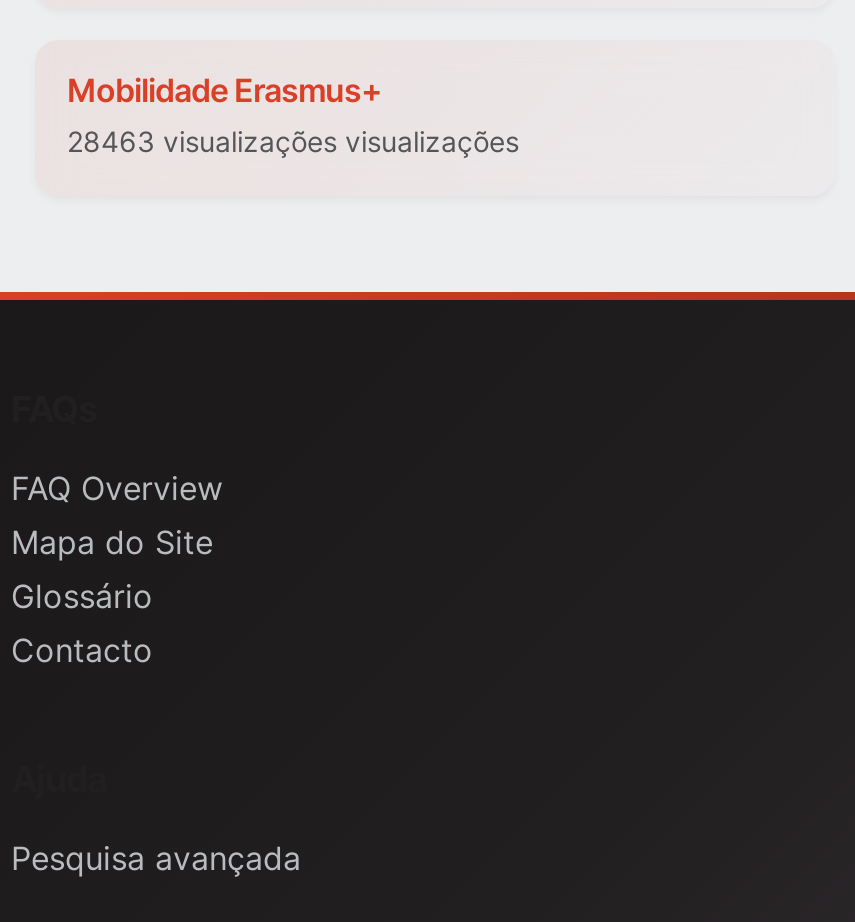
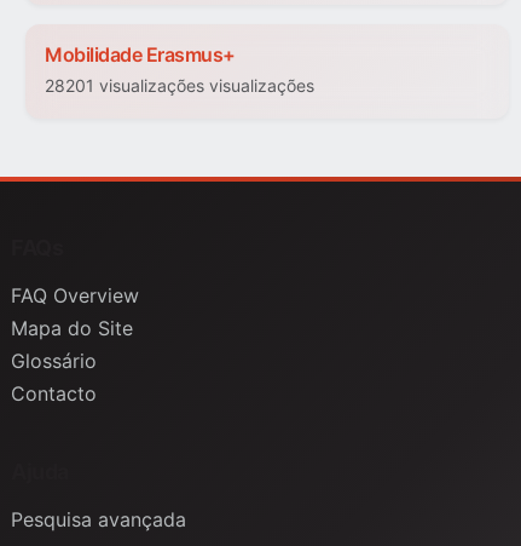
[67,125,519,159] 28463 visualizações visualizações -> [45,76,314,96] 28201 visualizações visualizações

